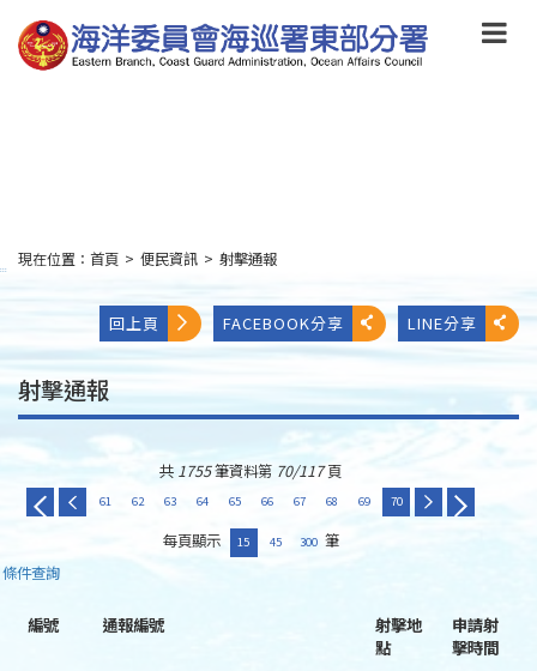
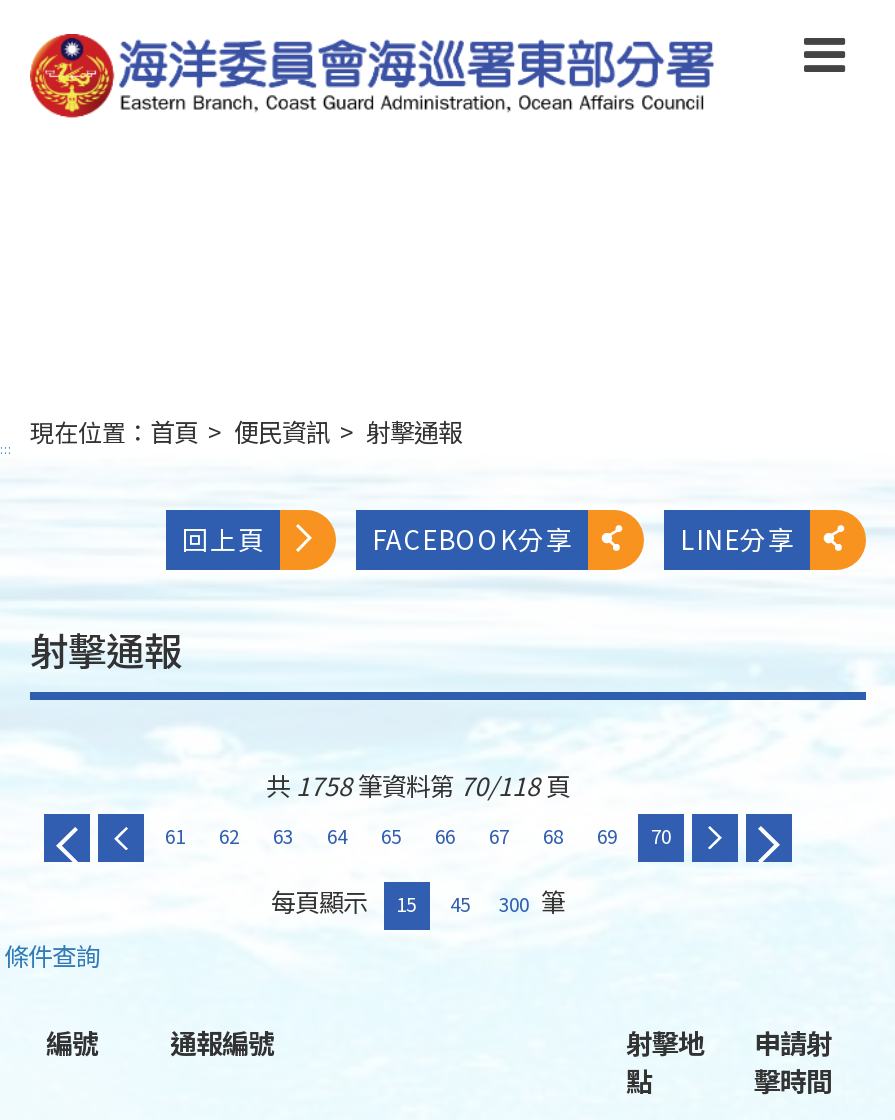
[159,460,342,482] 共1755筆資料第70/117頁 -> [266,768,570,804] 共1758筆資料第70/118頁

